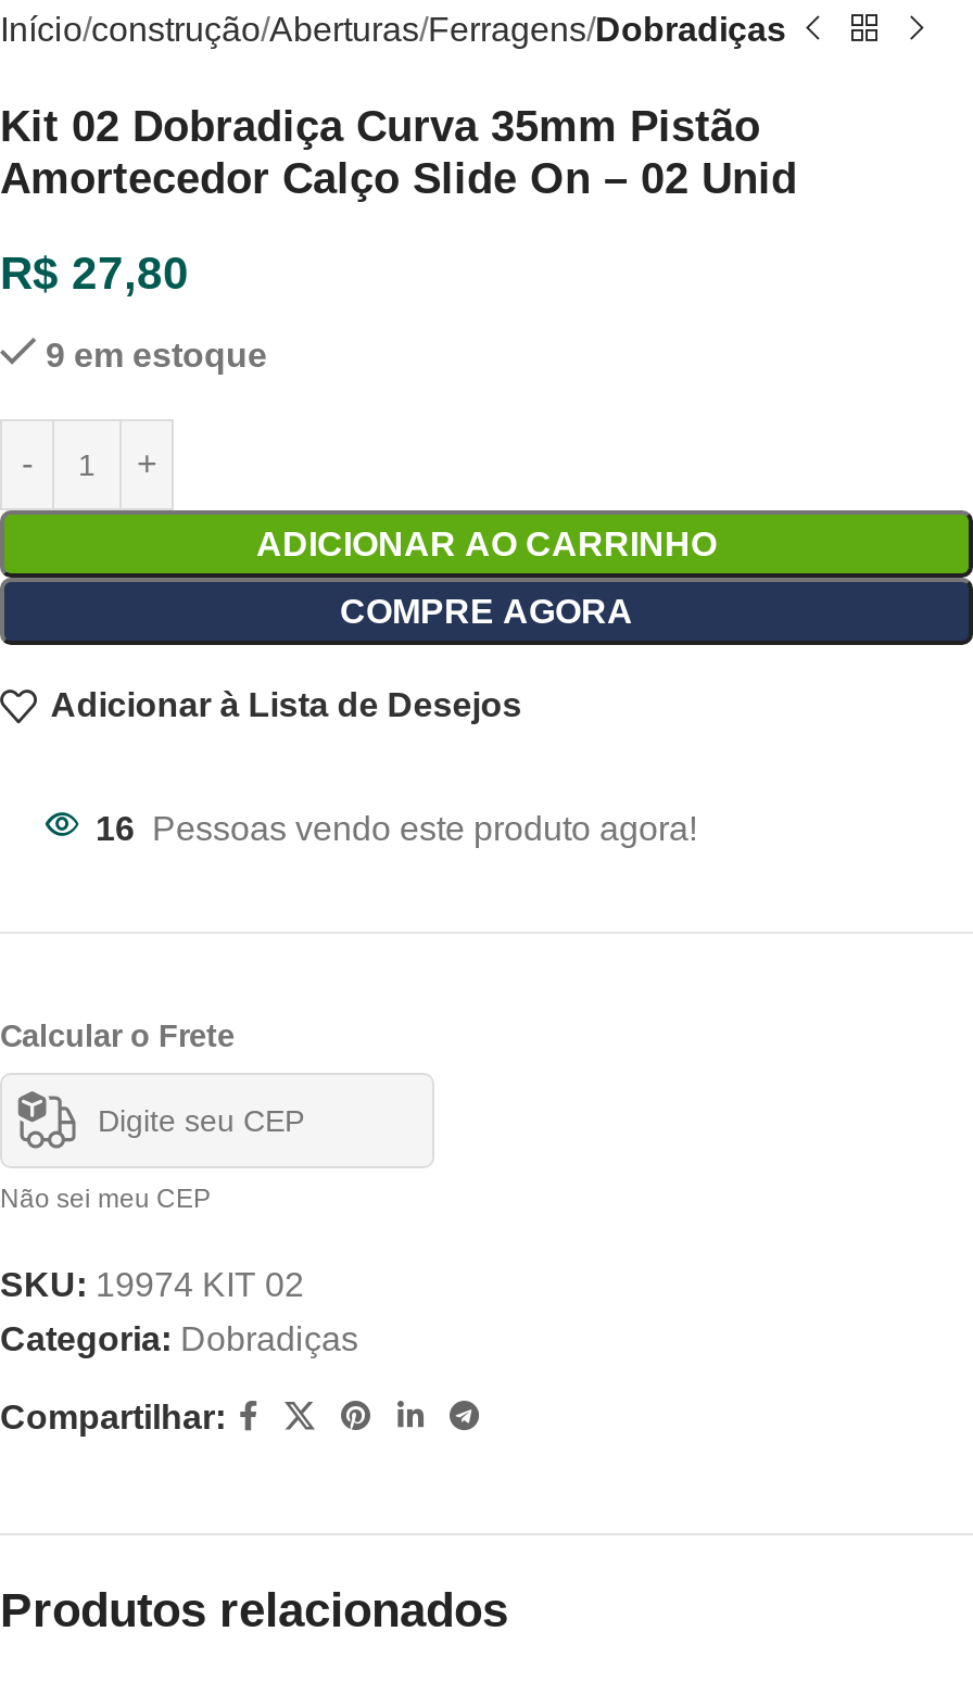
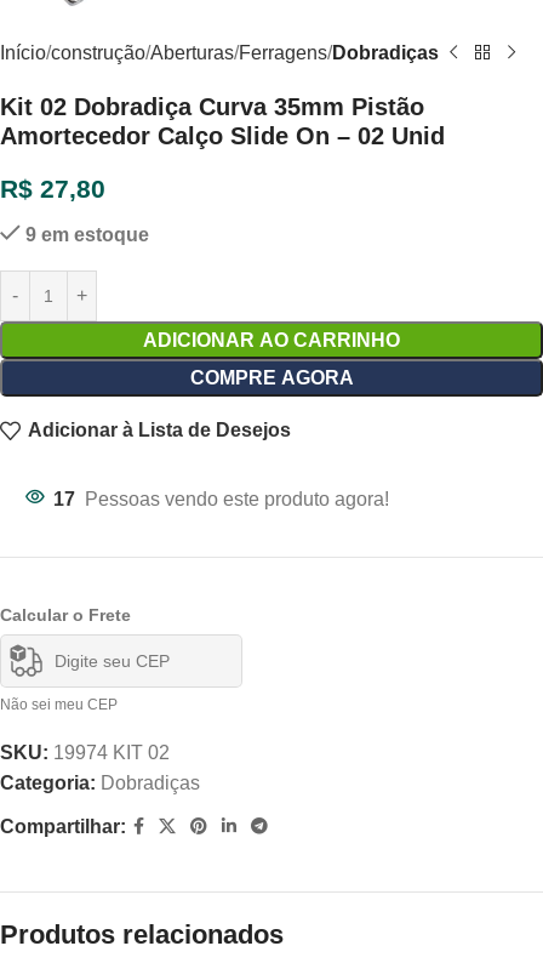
[96,810,697,847] 16 Pessoas vendo este produto agora! -> [53,488,389,509] 17 Pessoas vendo este produto agora!

